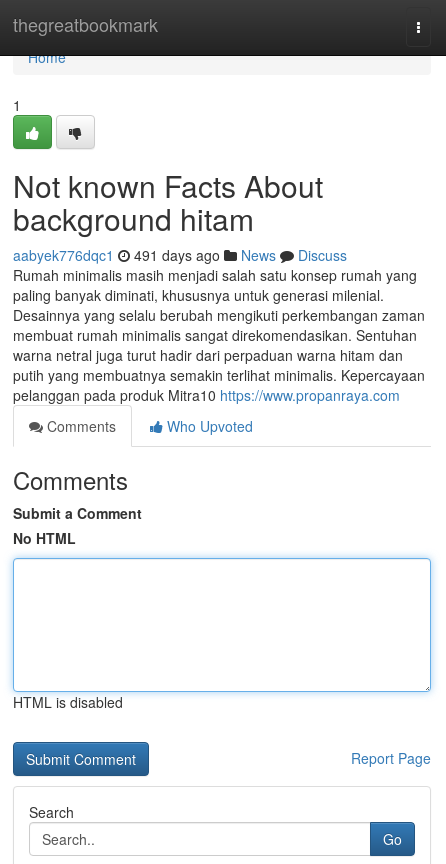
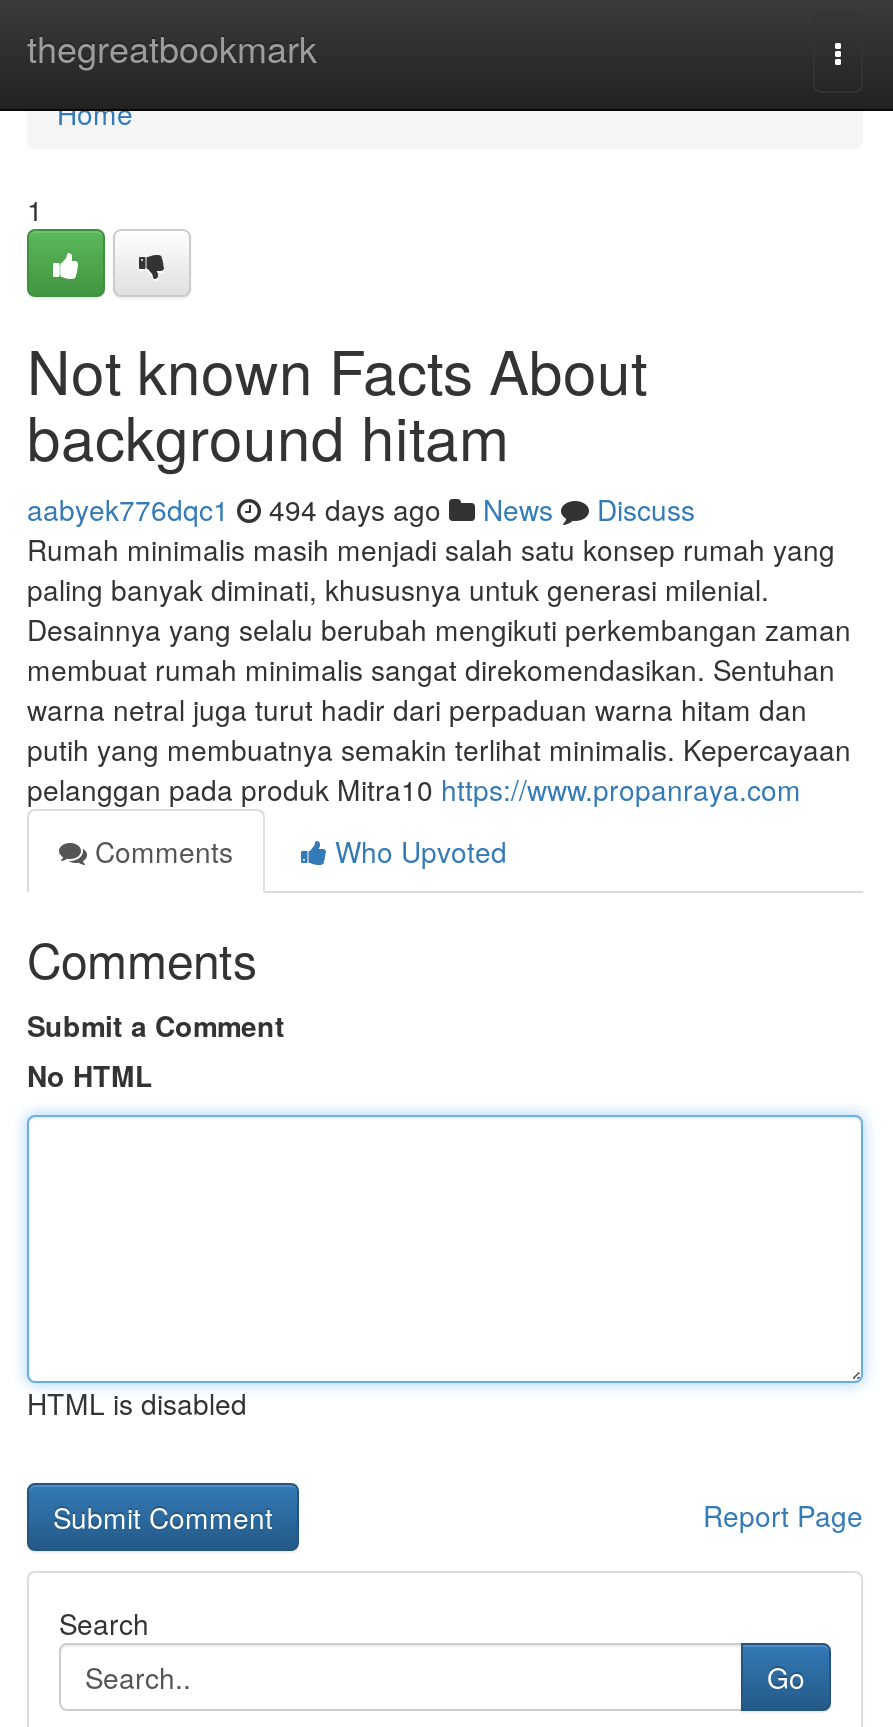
[13,245,347,265] aabyek776dqc1 491 days ago News Discuss -> [27,489,695,529] aabyek776dqc1 494 days ago News Discuss

